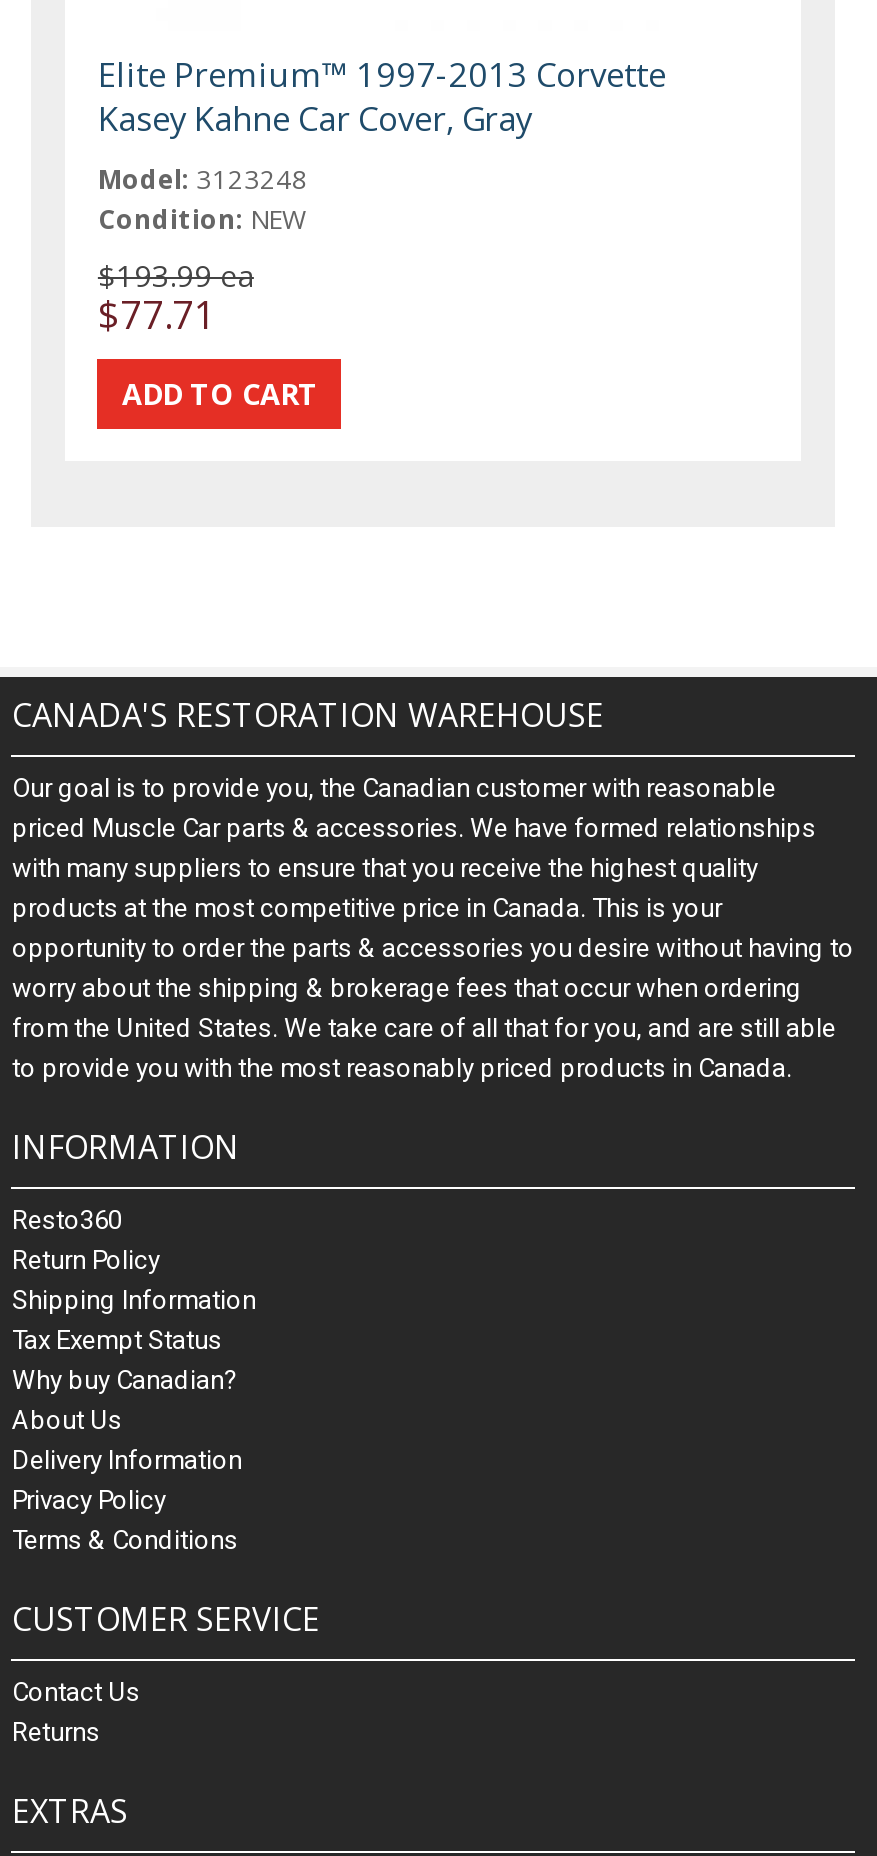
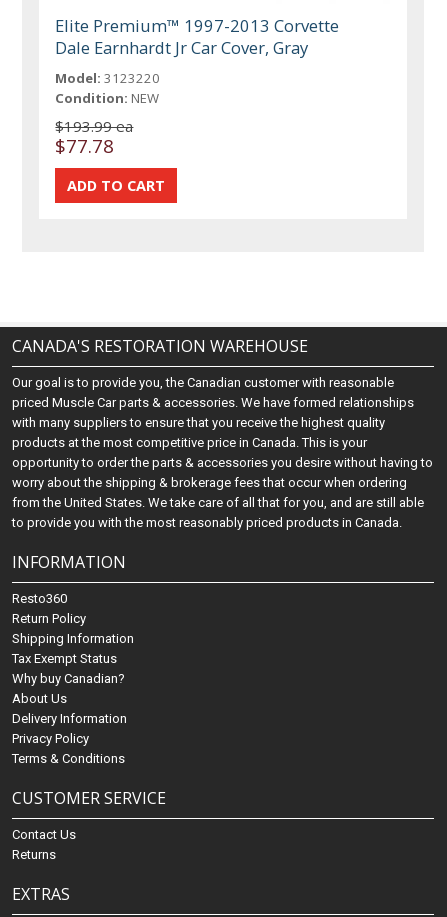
[98,96,532,198] Kasey Kahne Car Cover, Gray | Model: 3123248 -> [55,36,308,87] Dale Earnhardt Jr Car Cover, Gray | Model: 3123220
[98,290,216,340] $77.71 -> [55,133,114,158] $77.78

